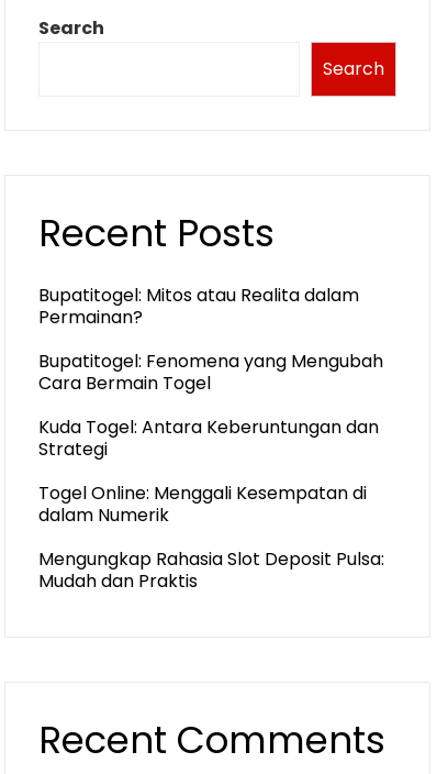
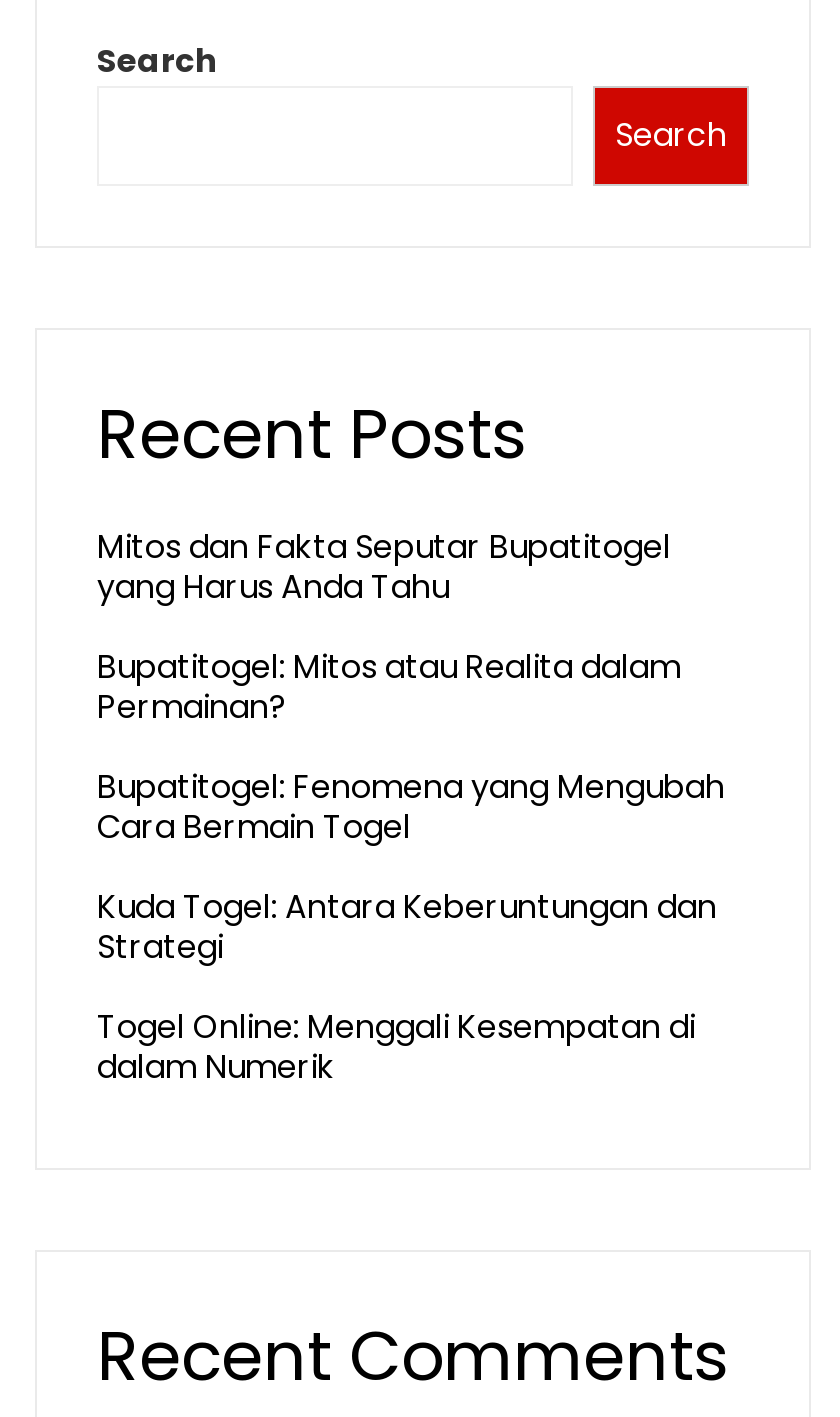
none -> [97,524,671,610] Mitos dan Fakta Seputar Bupatitogel | yang Harus Anda Tahu
moved [38,283,383,528] -> [97,644,725,1090]: Bupatitogel: Mitos atau Realita dalam | Permainan? | Bupatitogel: Fenomena yang Mengubah | Cara Bermain Togel | Kuda Togel: Antara Keberuntungan dan | Strategi | Togel Online: Menggali Kesempatan di | dalam Numerik
[38,546,384,594] Mengungkap Rahasia Slot Deposit Pulsa: | Mudah dan Praktis -> none

